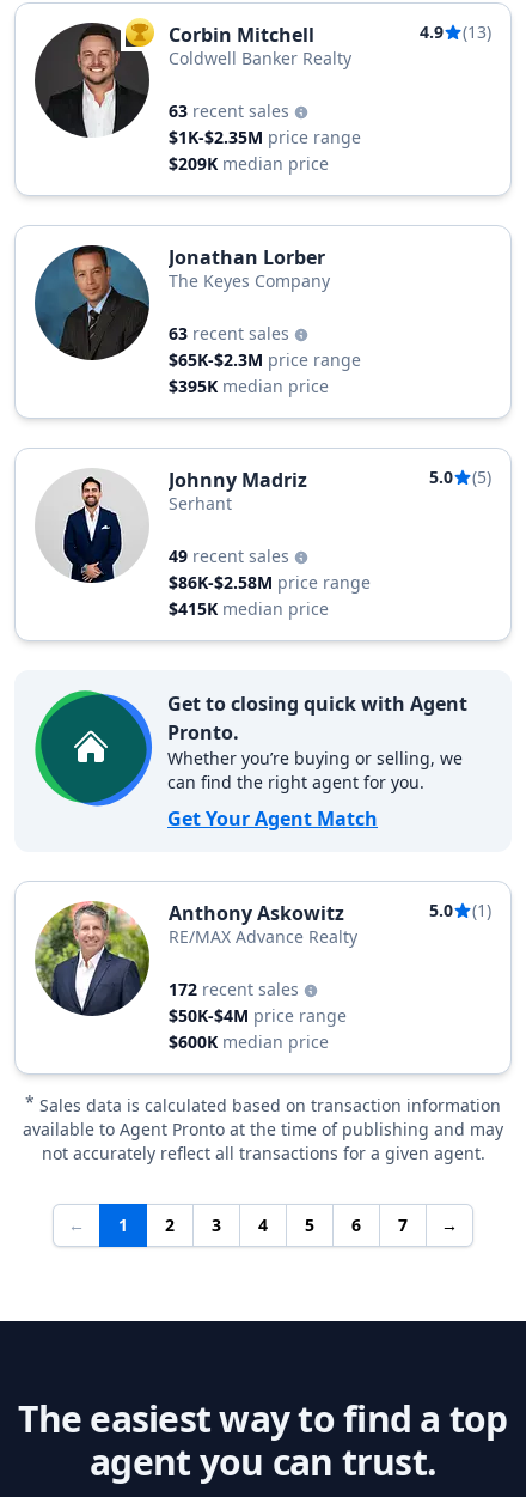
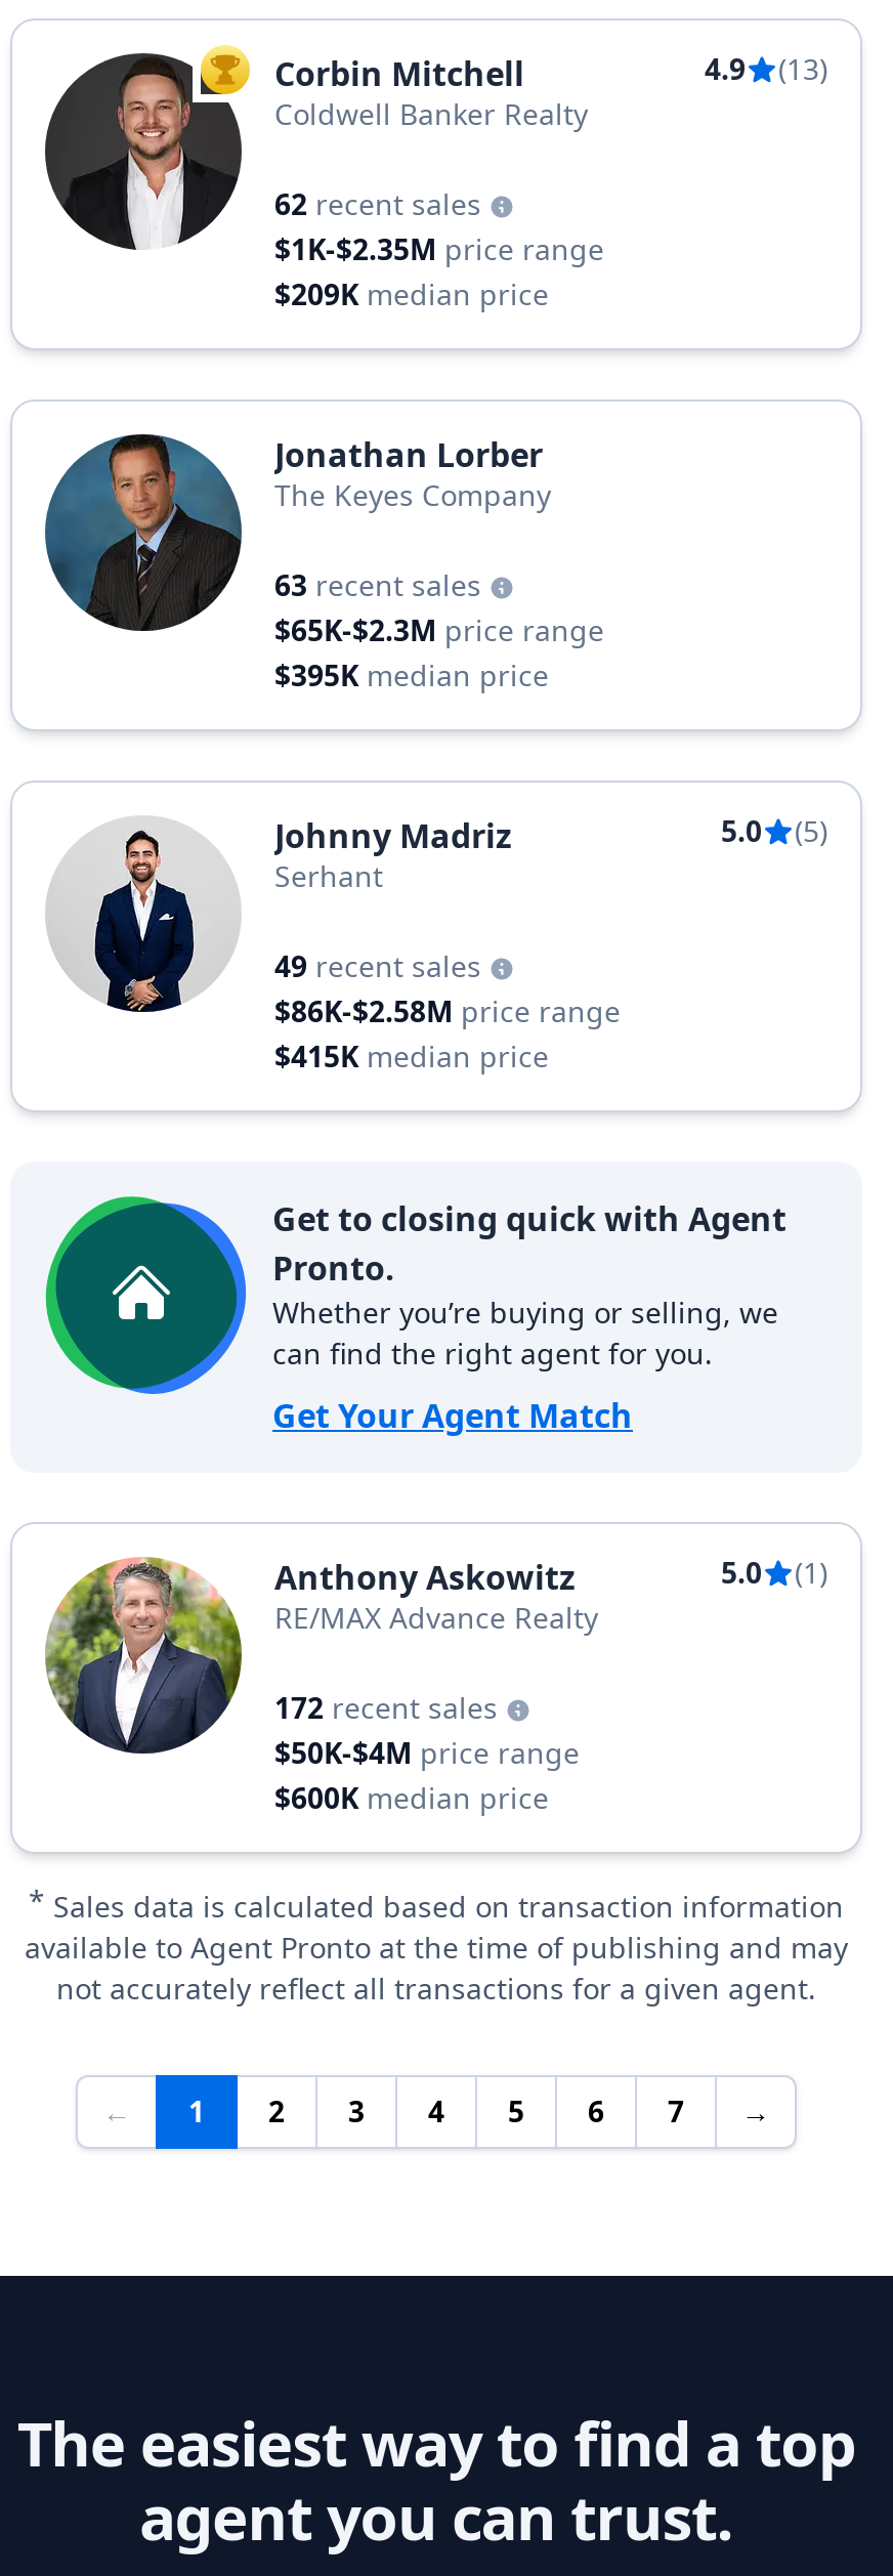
[169,99,294,122] 63 recent sales -> [274,184,490,223] 62 recent sales

